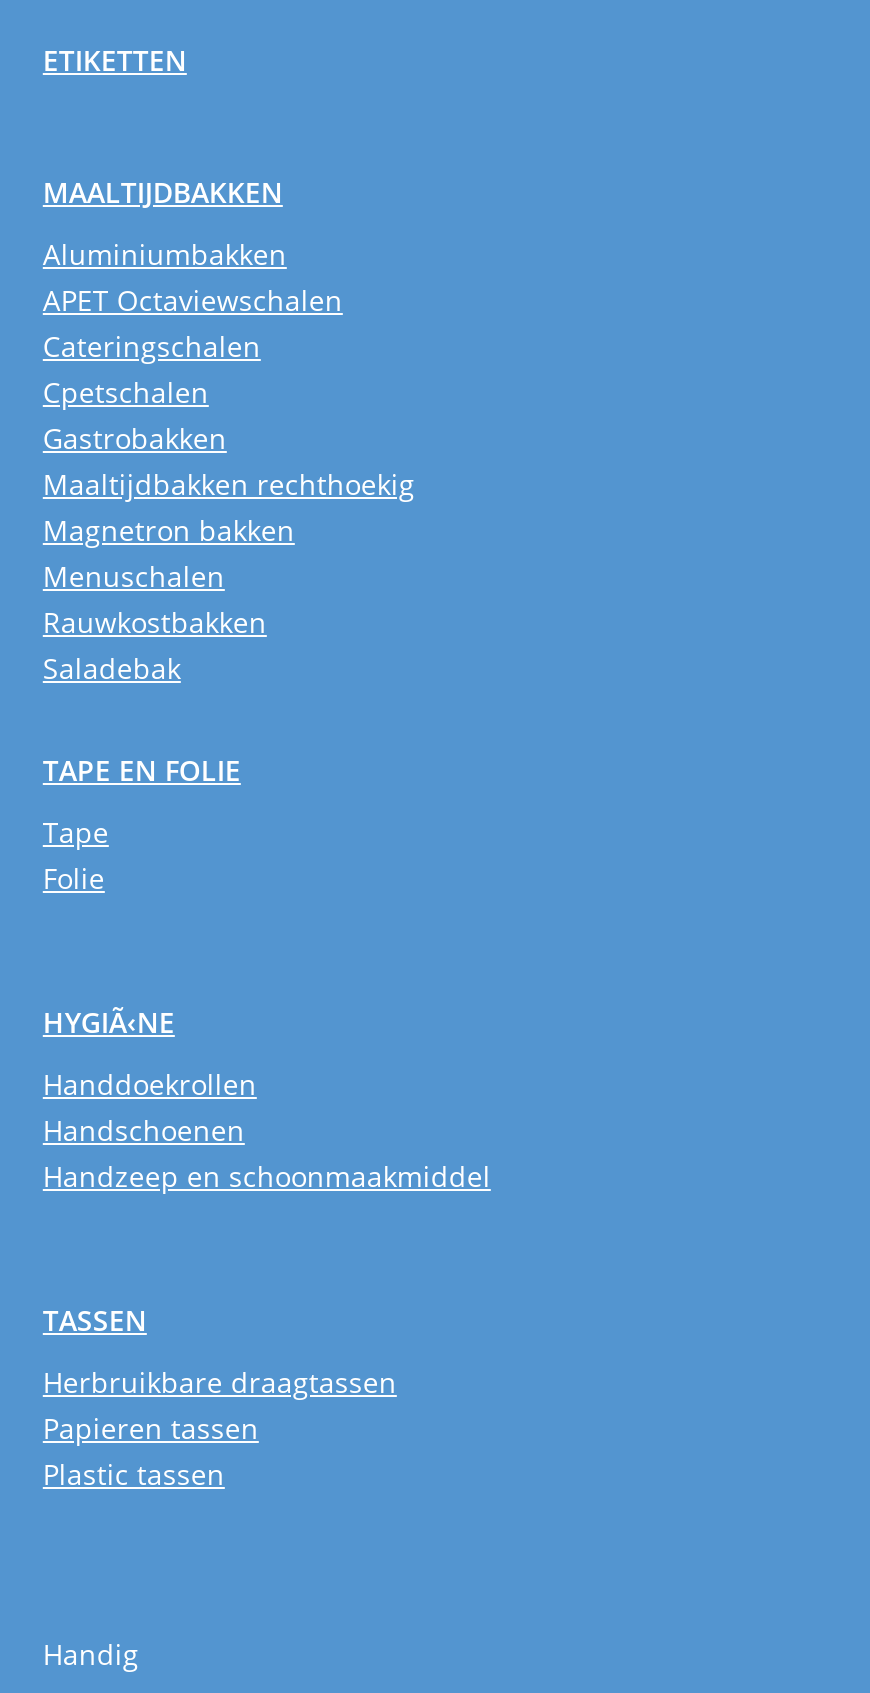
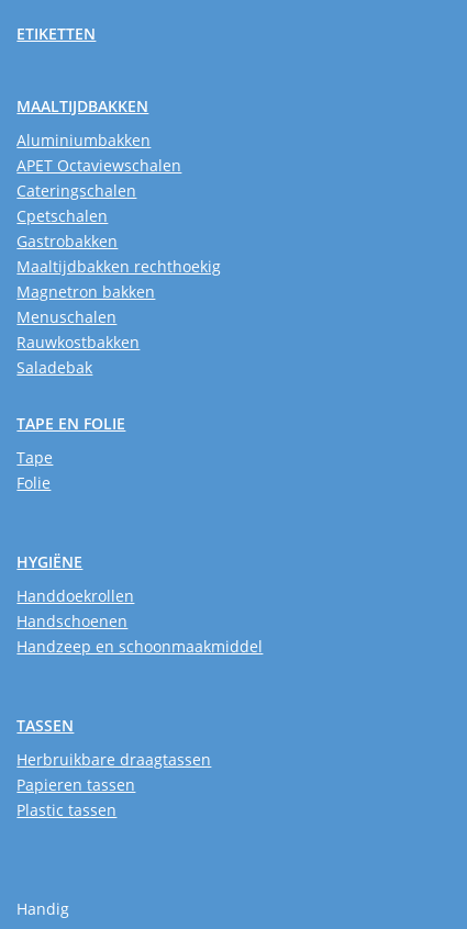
[43,1003,175,1041] HYGIÃ‹NE -> [17,551,83,572] HYGIËNE

